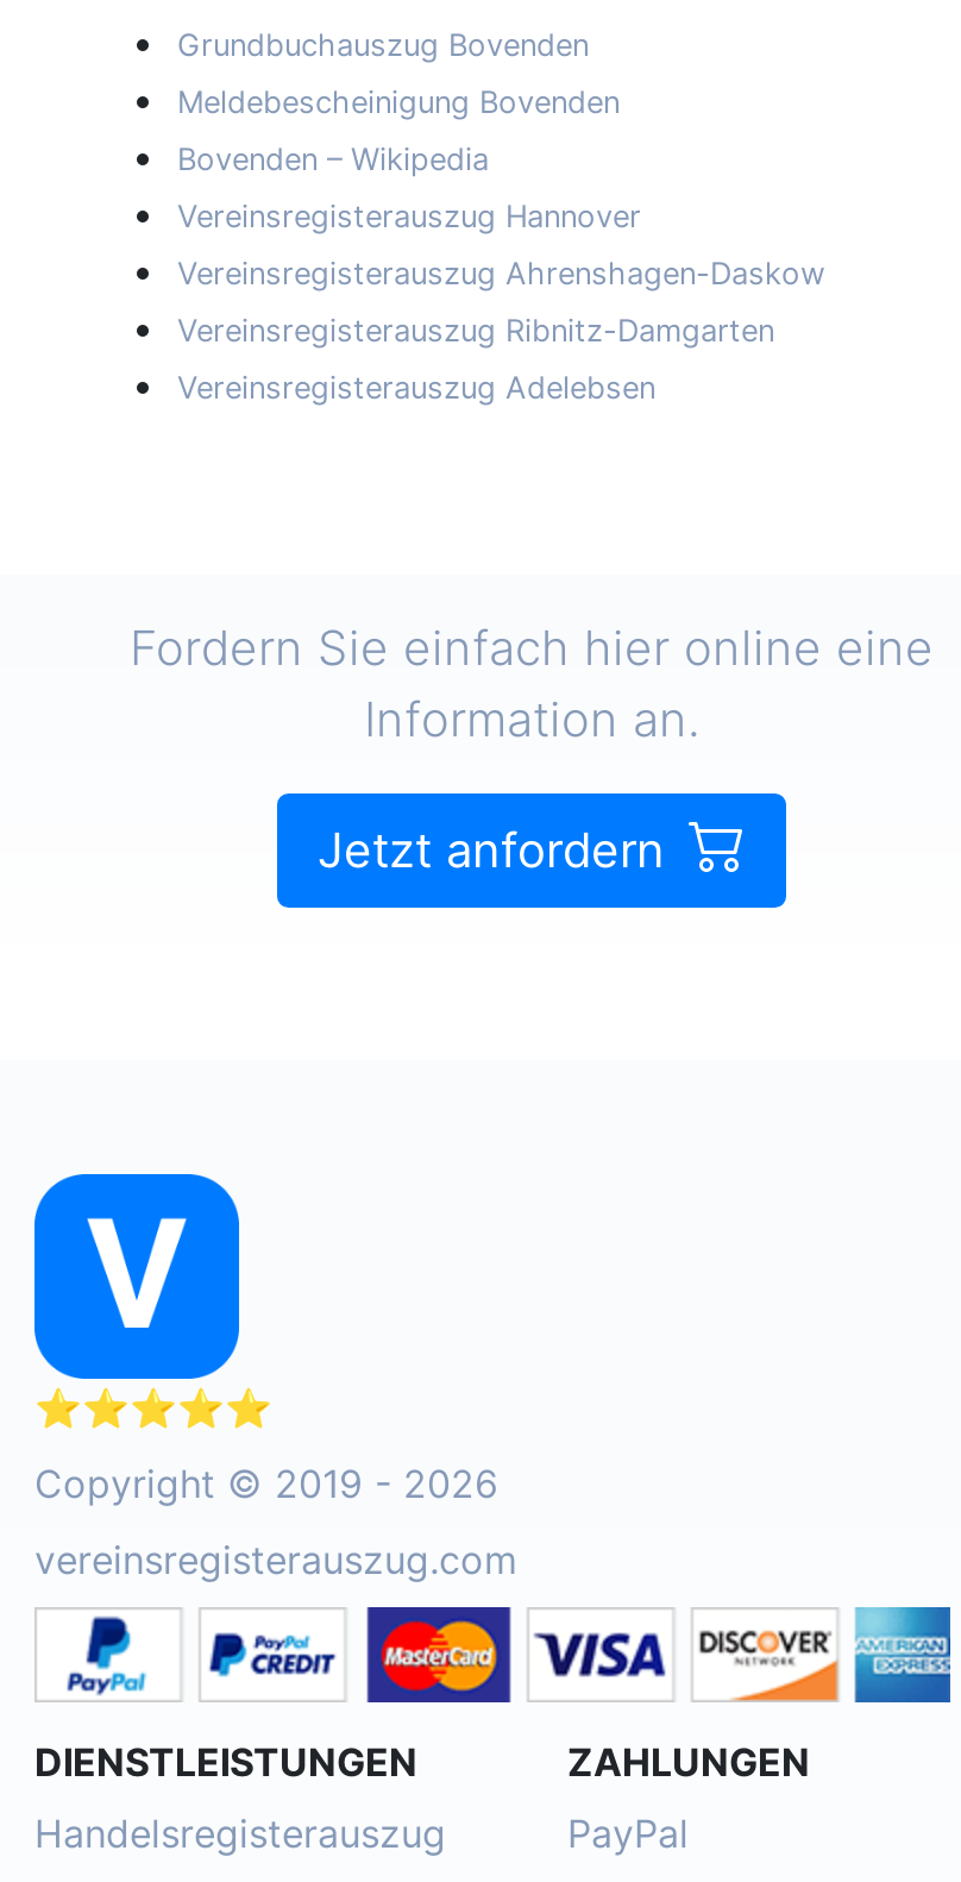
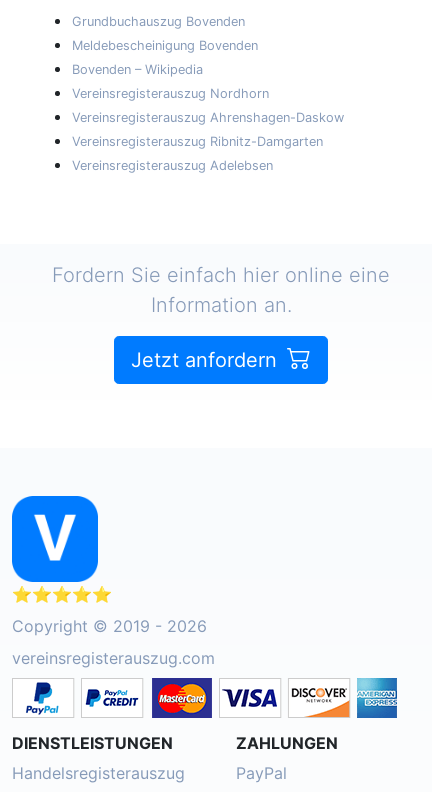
[177,198,641,234] Vereinsregisterauszug Hannover -> [72,86,269,101] Vereinsregisterauszug Nordhorn

